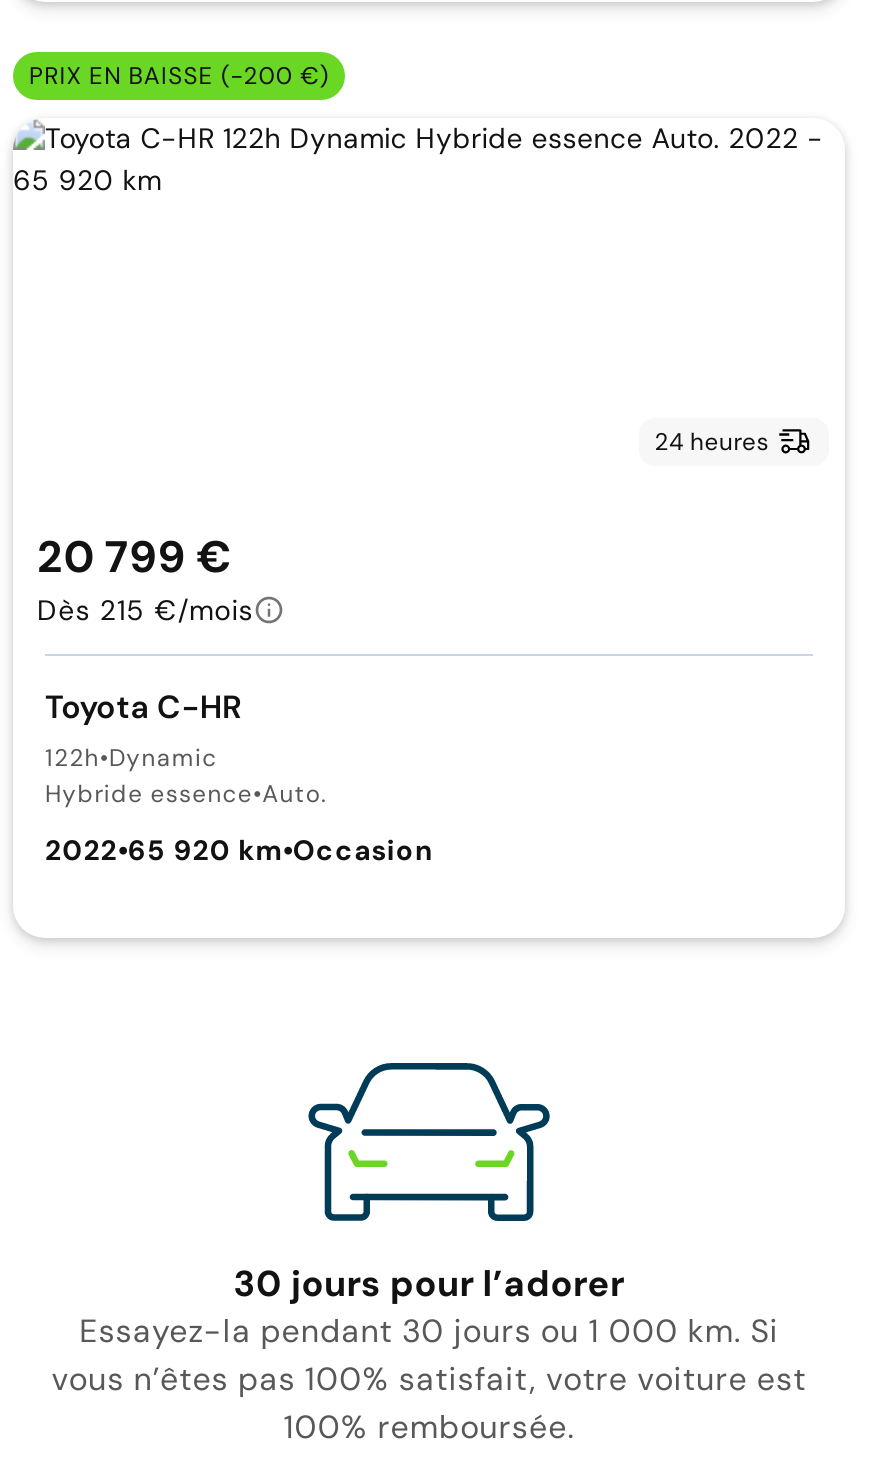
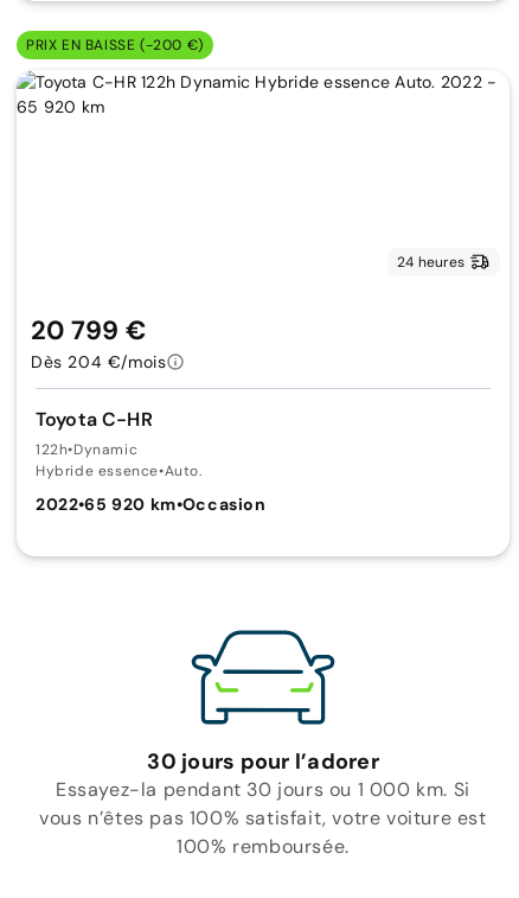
[37,592,254,628] Dès 215 €/mois -> [31,351,166,372] Dès 204 €/mois

